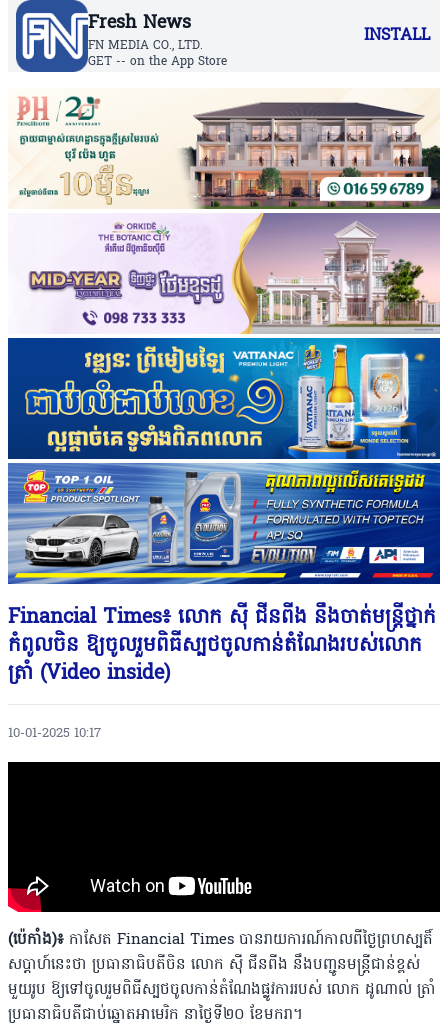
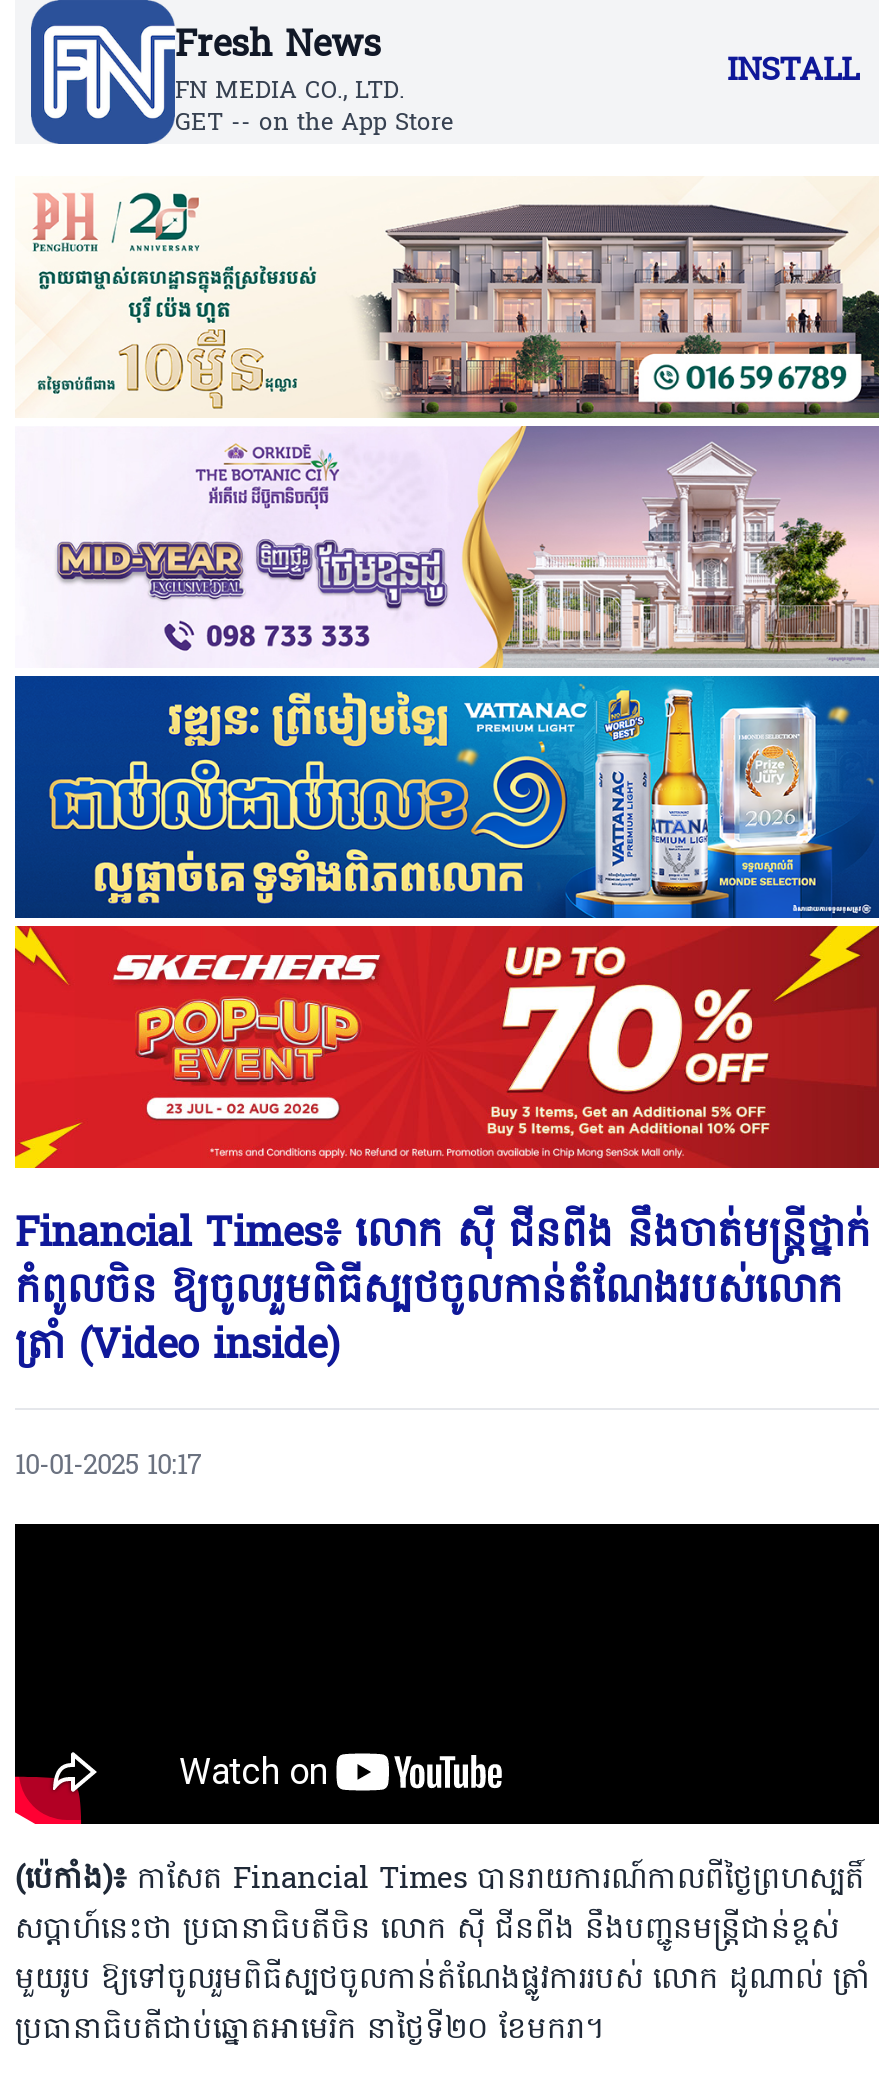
[7,462,441,585] [image] -> [13,924,881,1170] [image]

